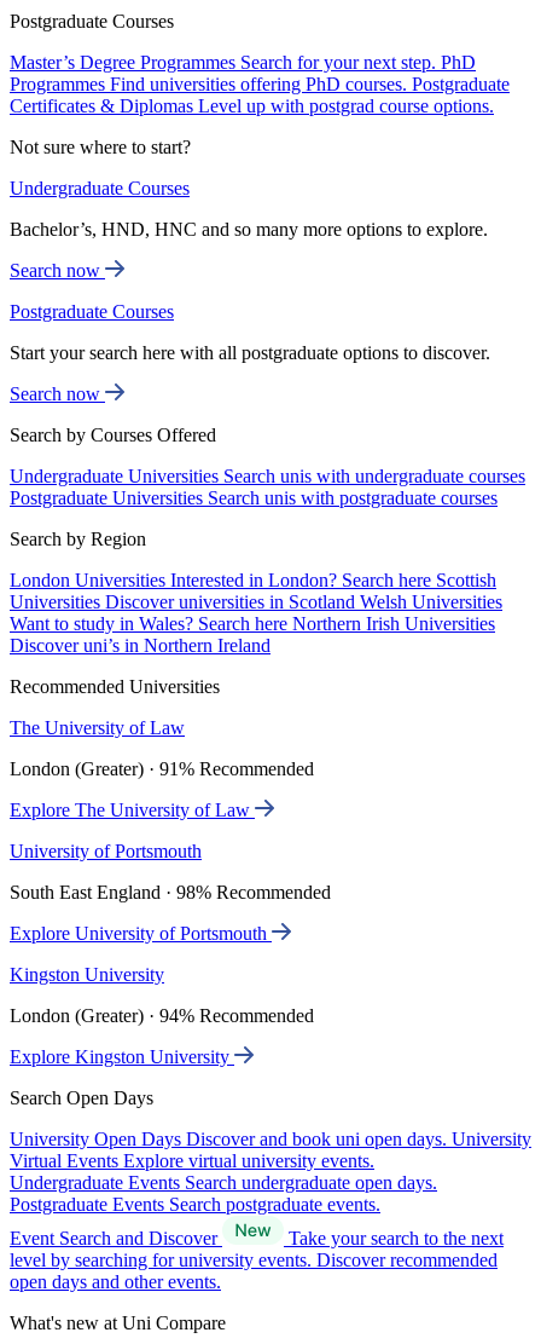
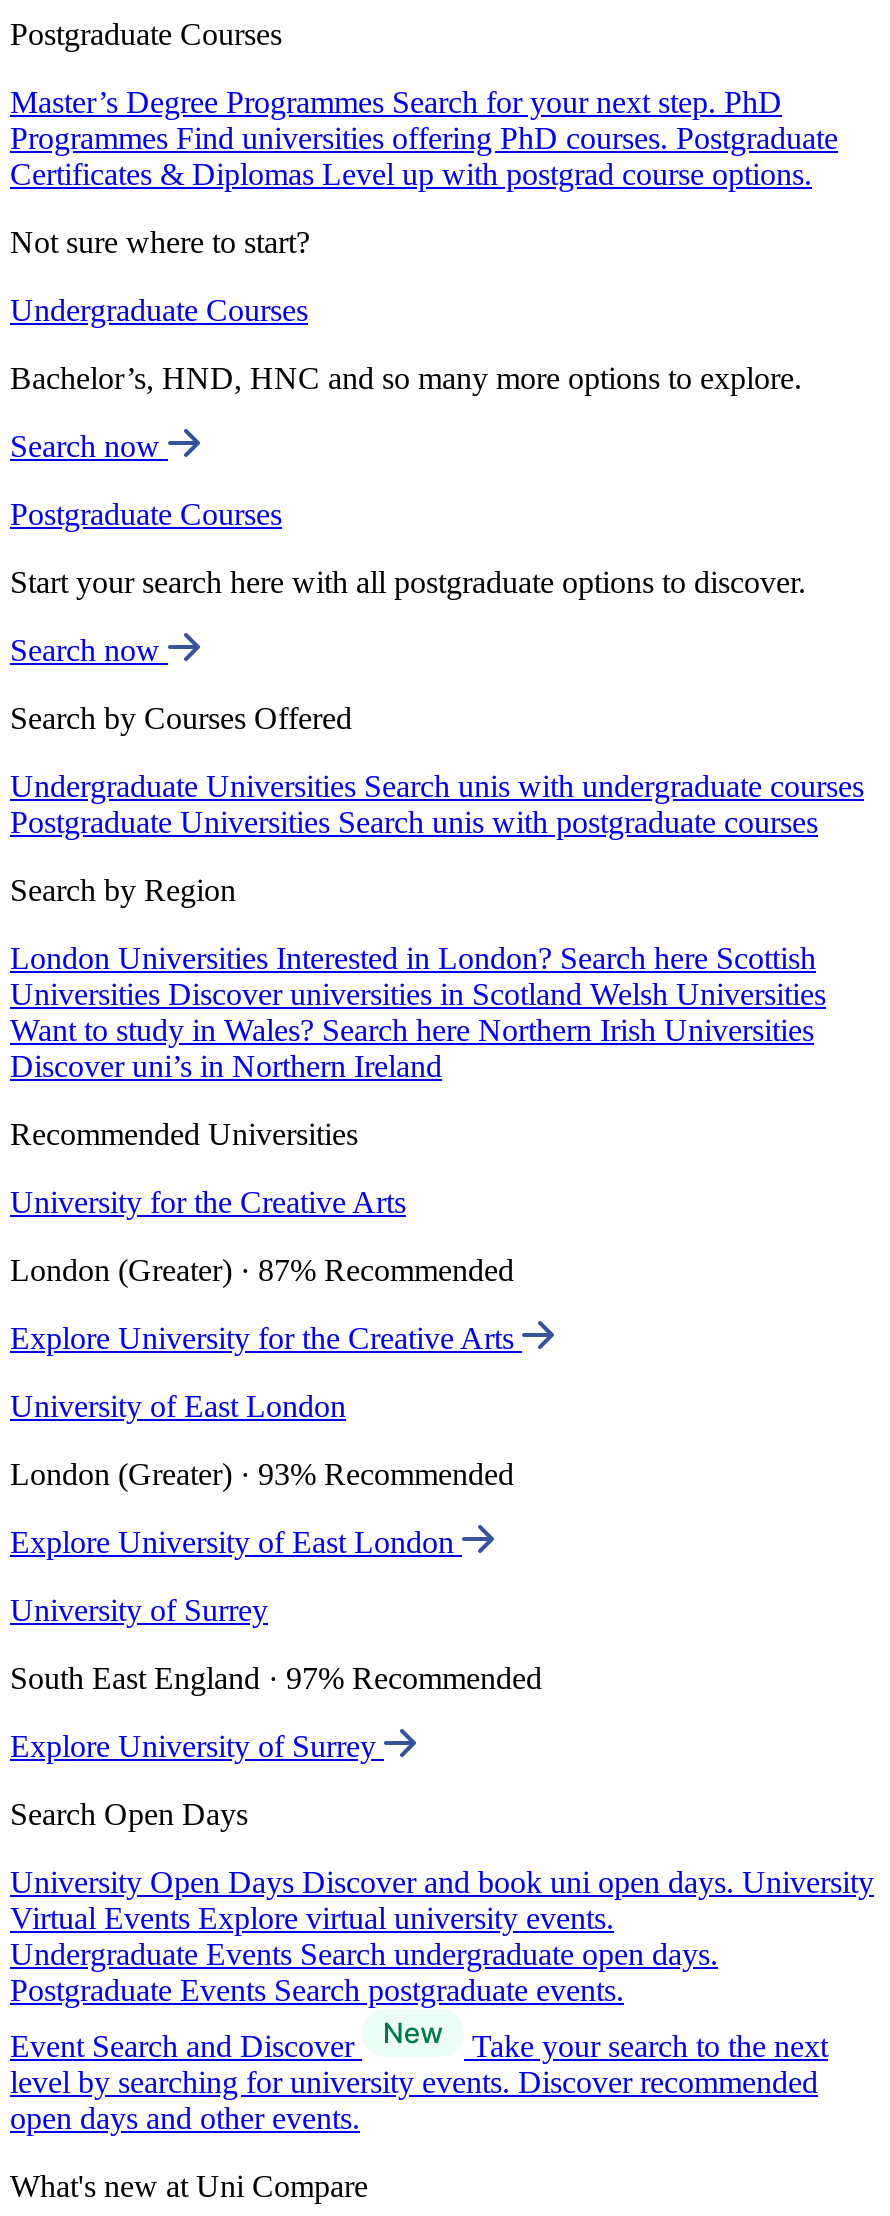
[10,717,185,738] The University of Law -> [10,1185,406,1219] University for the Creative Arts
[10,759,314,779] London (Greater) · 91% Recommended -> [10,1253,514,1287] London (Greater) · 87% Recommended
[10,800,255,820] Explore The University of Law -> [10,1321,522,1355] Explore University for the Creative Arts
[10,841,202,861] University of Portsmouth -> [10,1389,346,1423] University of East London
[10,882,331,903] South East England · 98% Recommended -> [10,1457,514,1491] London (Greater) · 93% Recommended
[10,923,272,944] Explore University of Portsmouth -> [10,1525,462,1559] Explore University of East London
[10,964,164,985] Kingston University -> [10,1593,268,1627] University of Surrey
[10,1005,314,1026] London (Greater) · 94% Recommended -> [10,1661,542,1695] South East England · 97% Recommended
[10,1047,234,1067] Explore Kingston University -> [10,1729,384,1763] Explore University of Surrey

